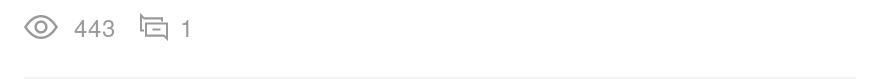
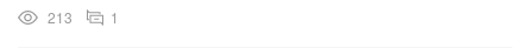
[74,9,194,43] 443 1 -> [48,7,119,27] 213 1

